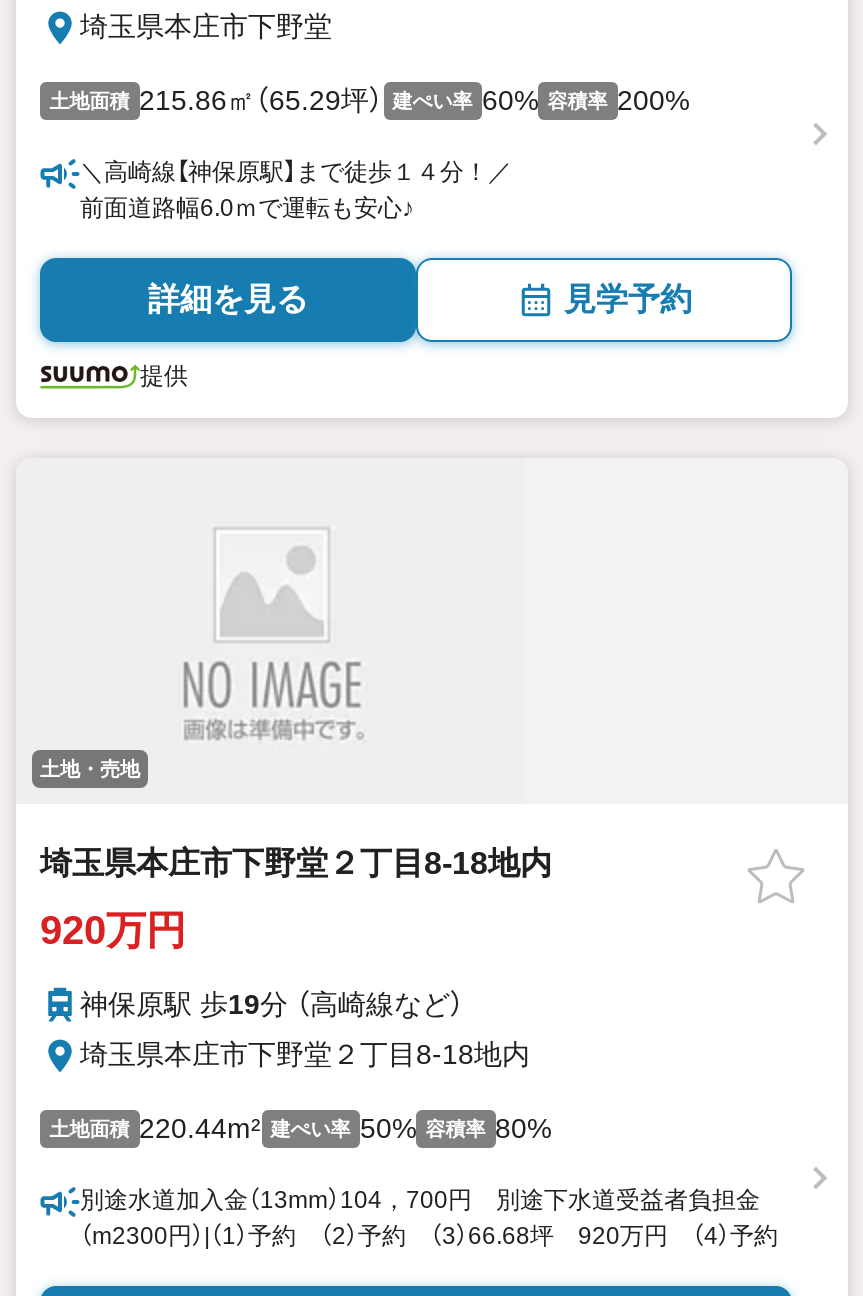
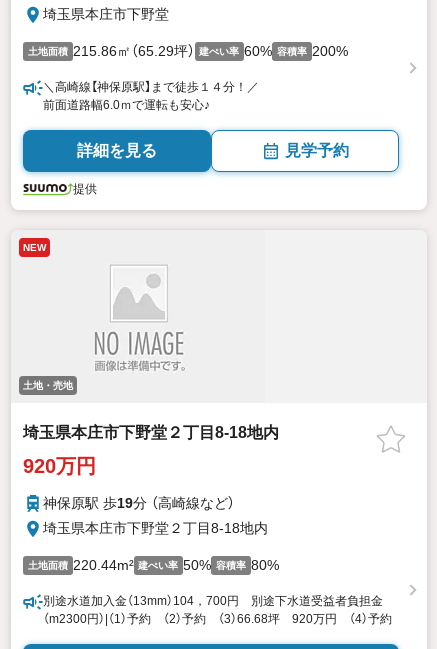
none -> [23,242,46,253] NEW

